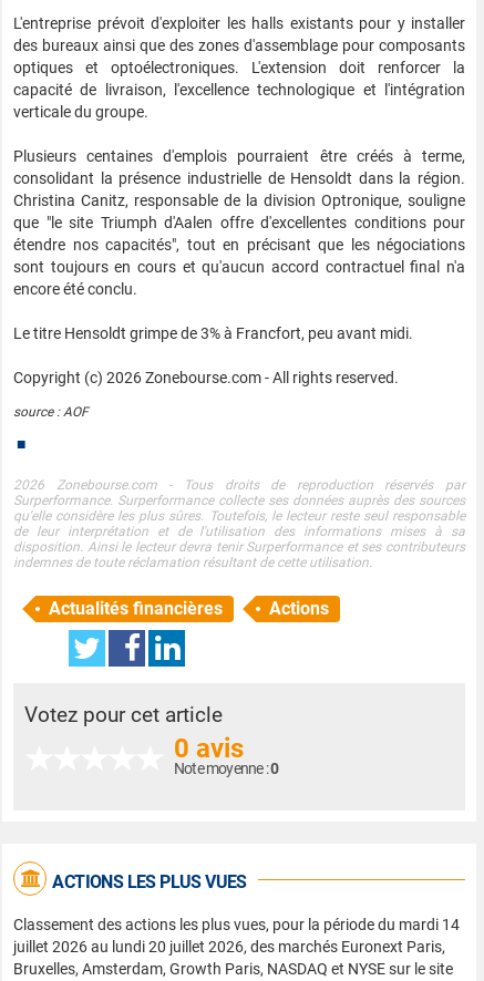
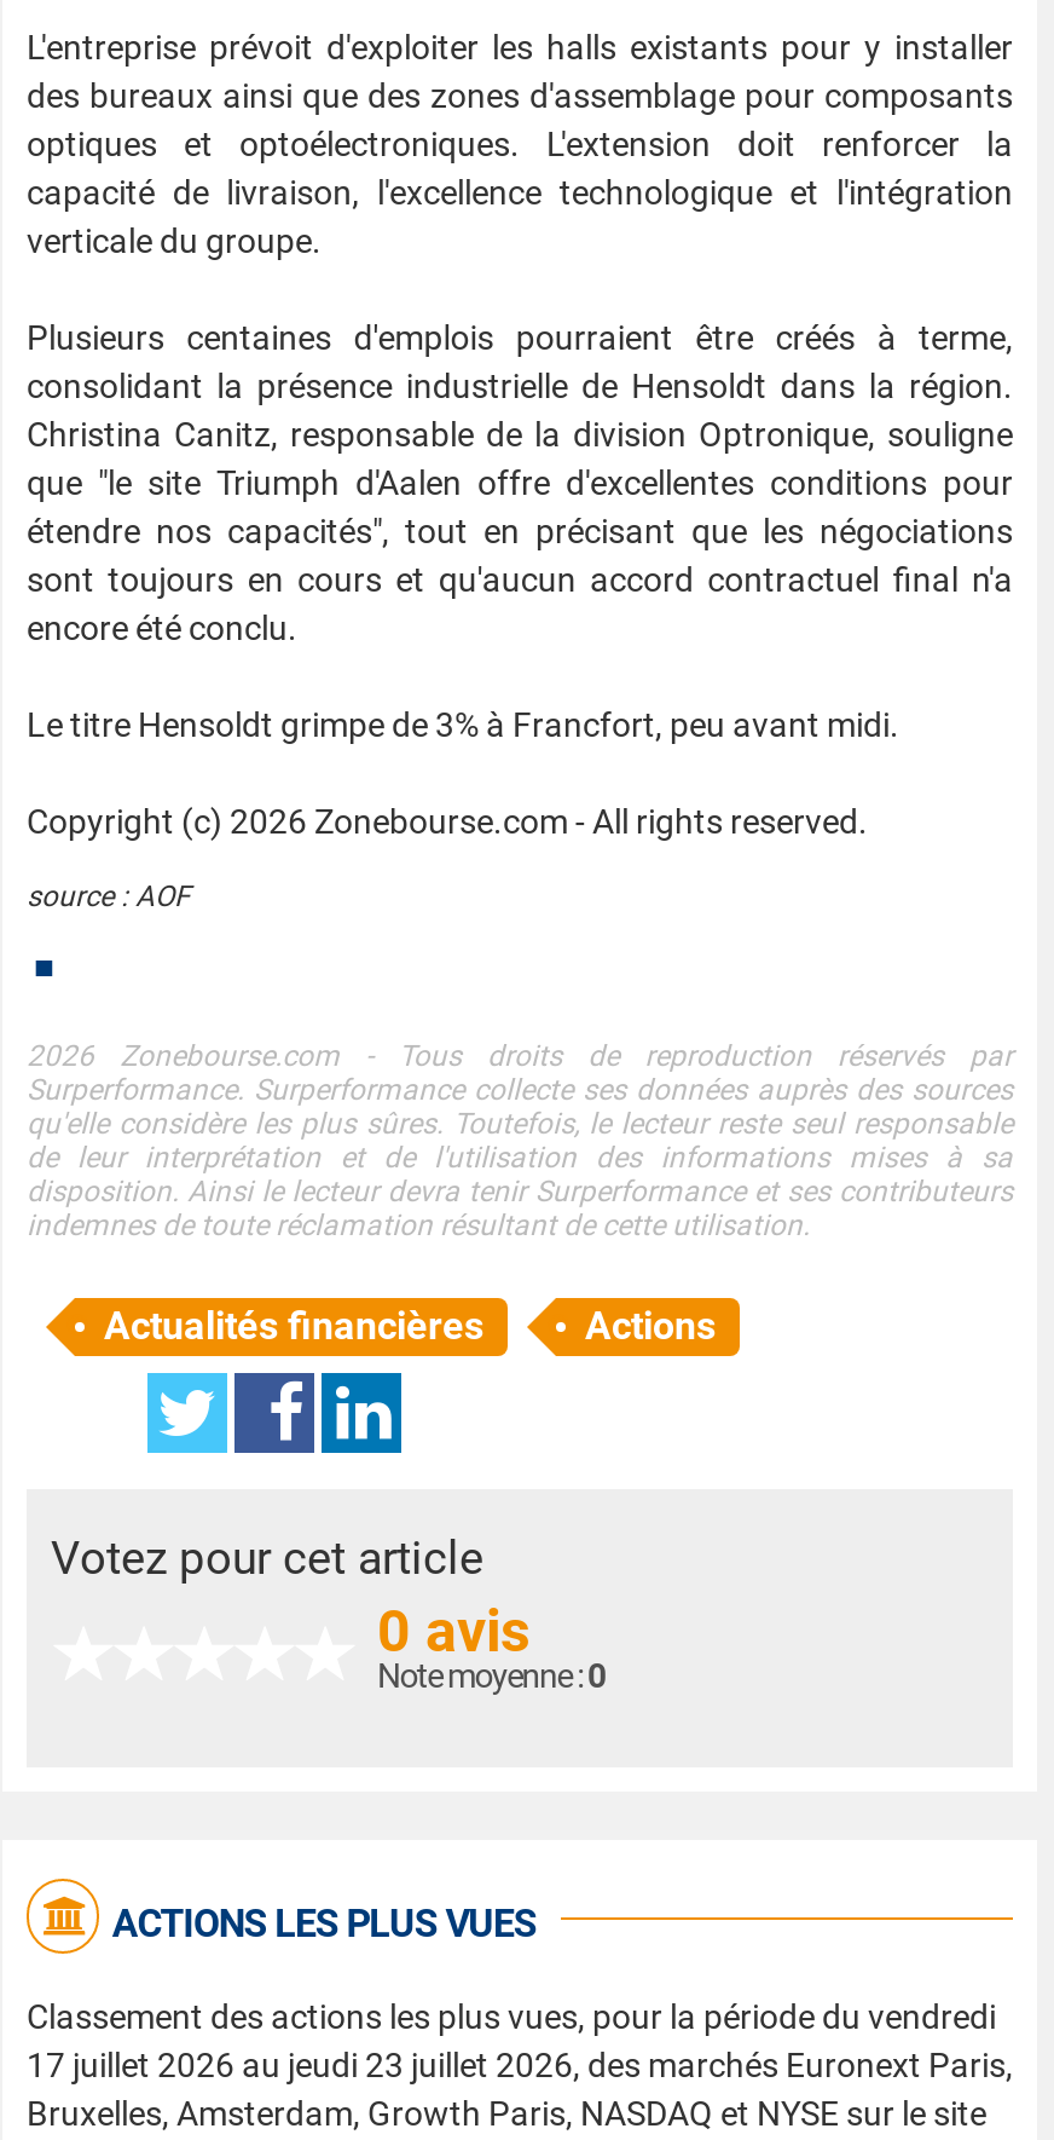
[13,916,460,956] Classement des actions les plus vues, pour la période du mardi 14 | juillet 2026 au lundi 20 juillet 2026, des marchés Euronext Paris, -> [27,1997,1013,2084] Classement des actions les plus vues, pour la période du vendredi | 17 juillet 2026 au jeudi 23 juillet 2026, des marchés Euronext Paris,

